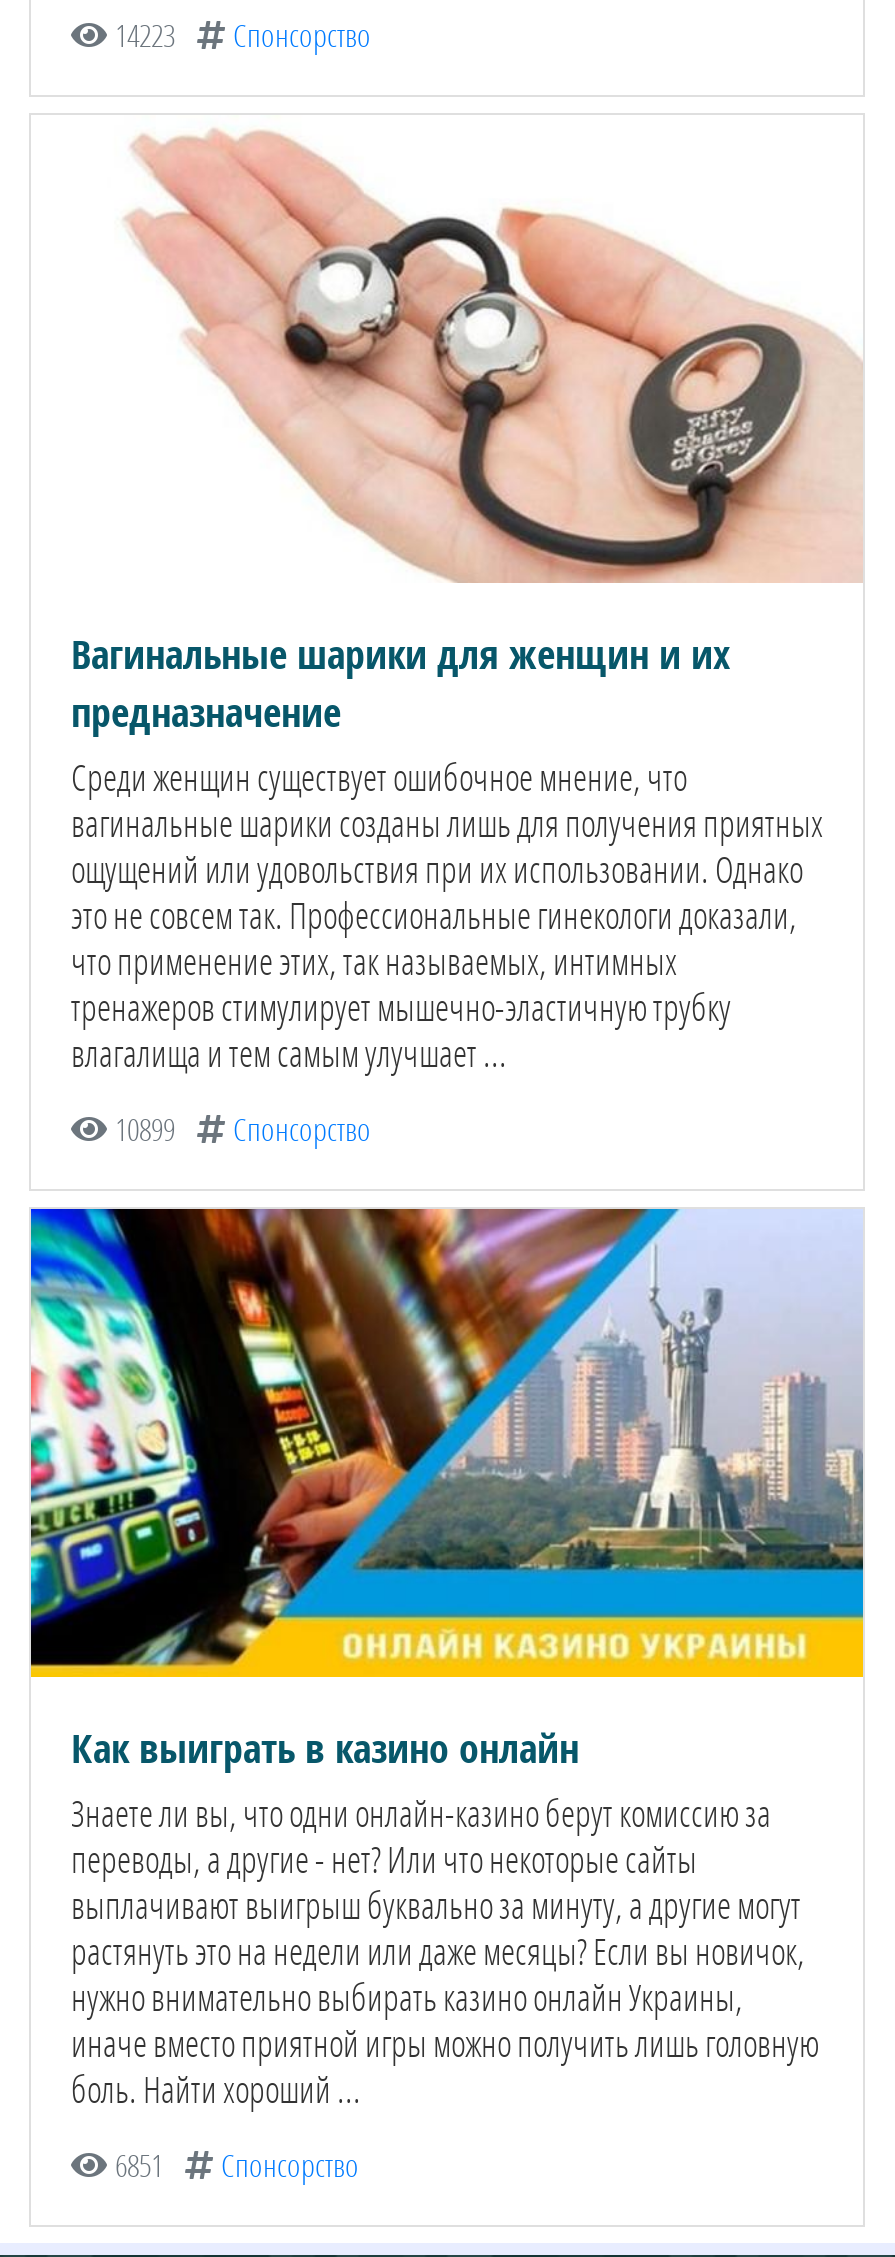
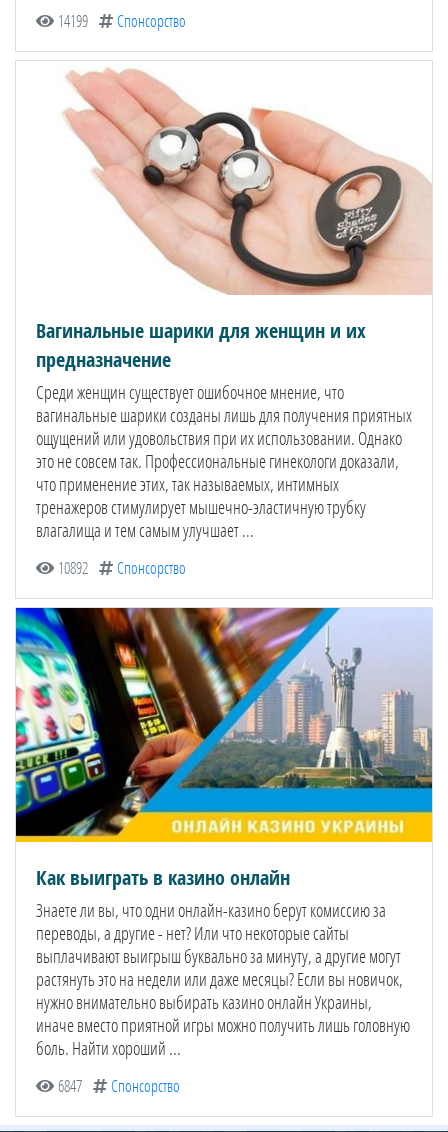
[115,12,371,56] 14223 Спонсорство -> [58,10,186,32] 14199 Спонсорство
[115,1106,371,1150] 10899 Спонсорство -> [58,557,186,579] 10892 Спонсорство
[115,2142,359,2186] 6851 Спонсорство -> [58,1075,180,1097] 6847 Спонсорство

